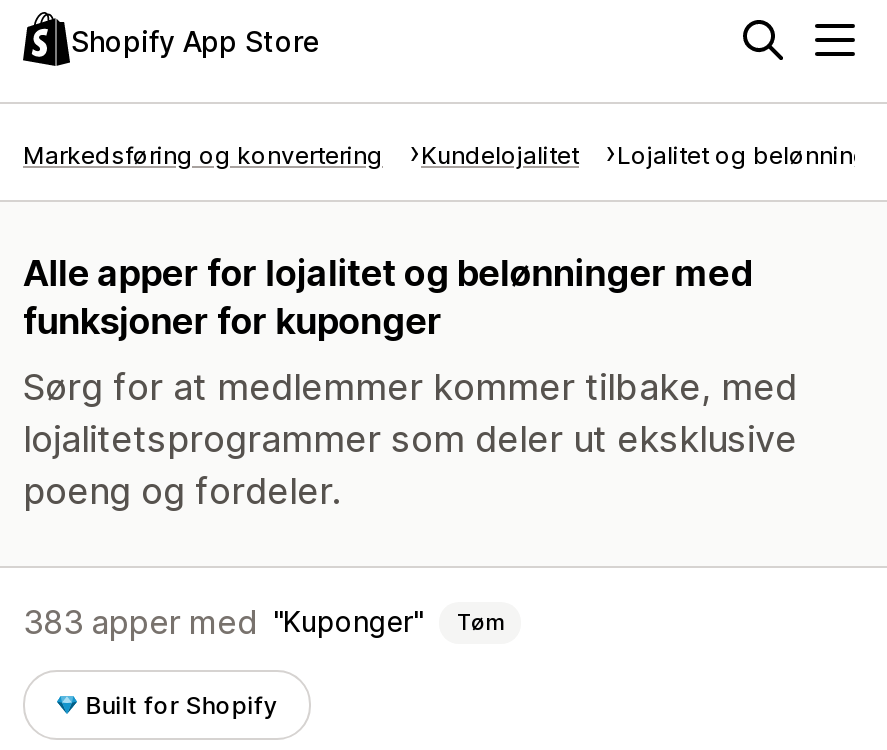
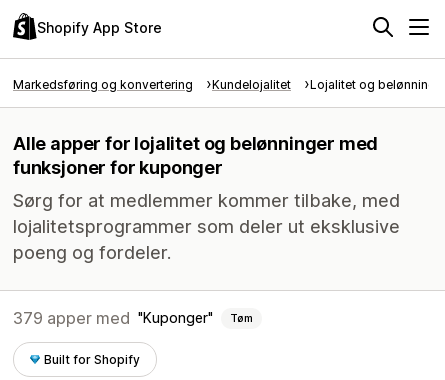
[23,602,503,642] 383 apper med Kuponger Tøm -> [13,308,253,328] 379 apper med Kuponger Tøm

